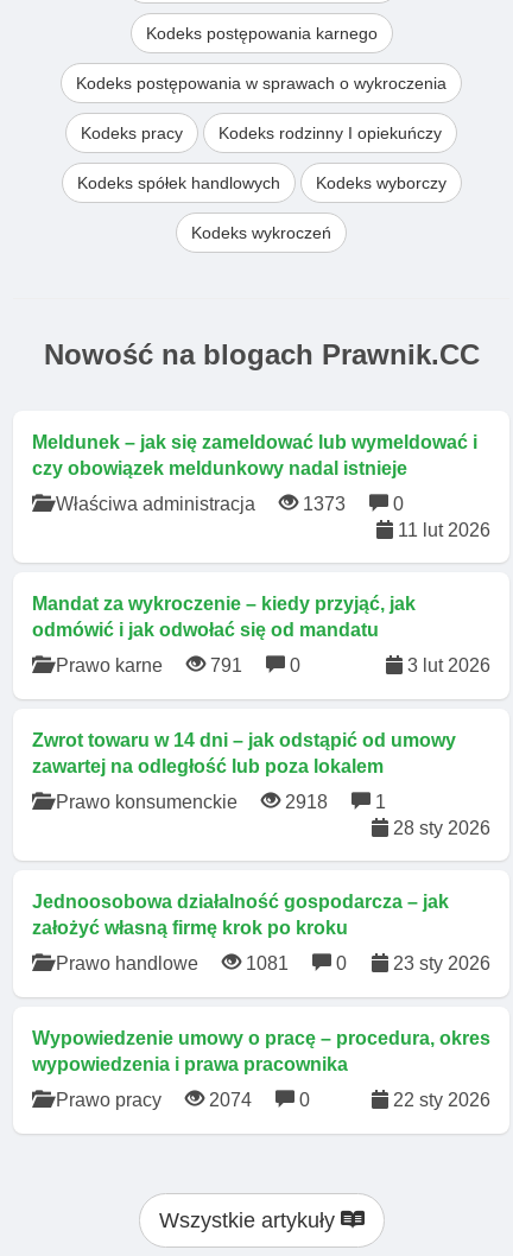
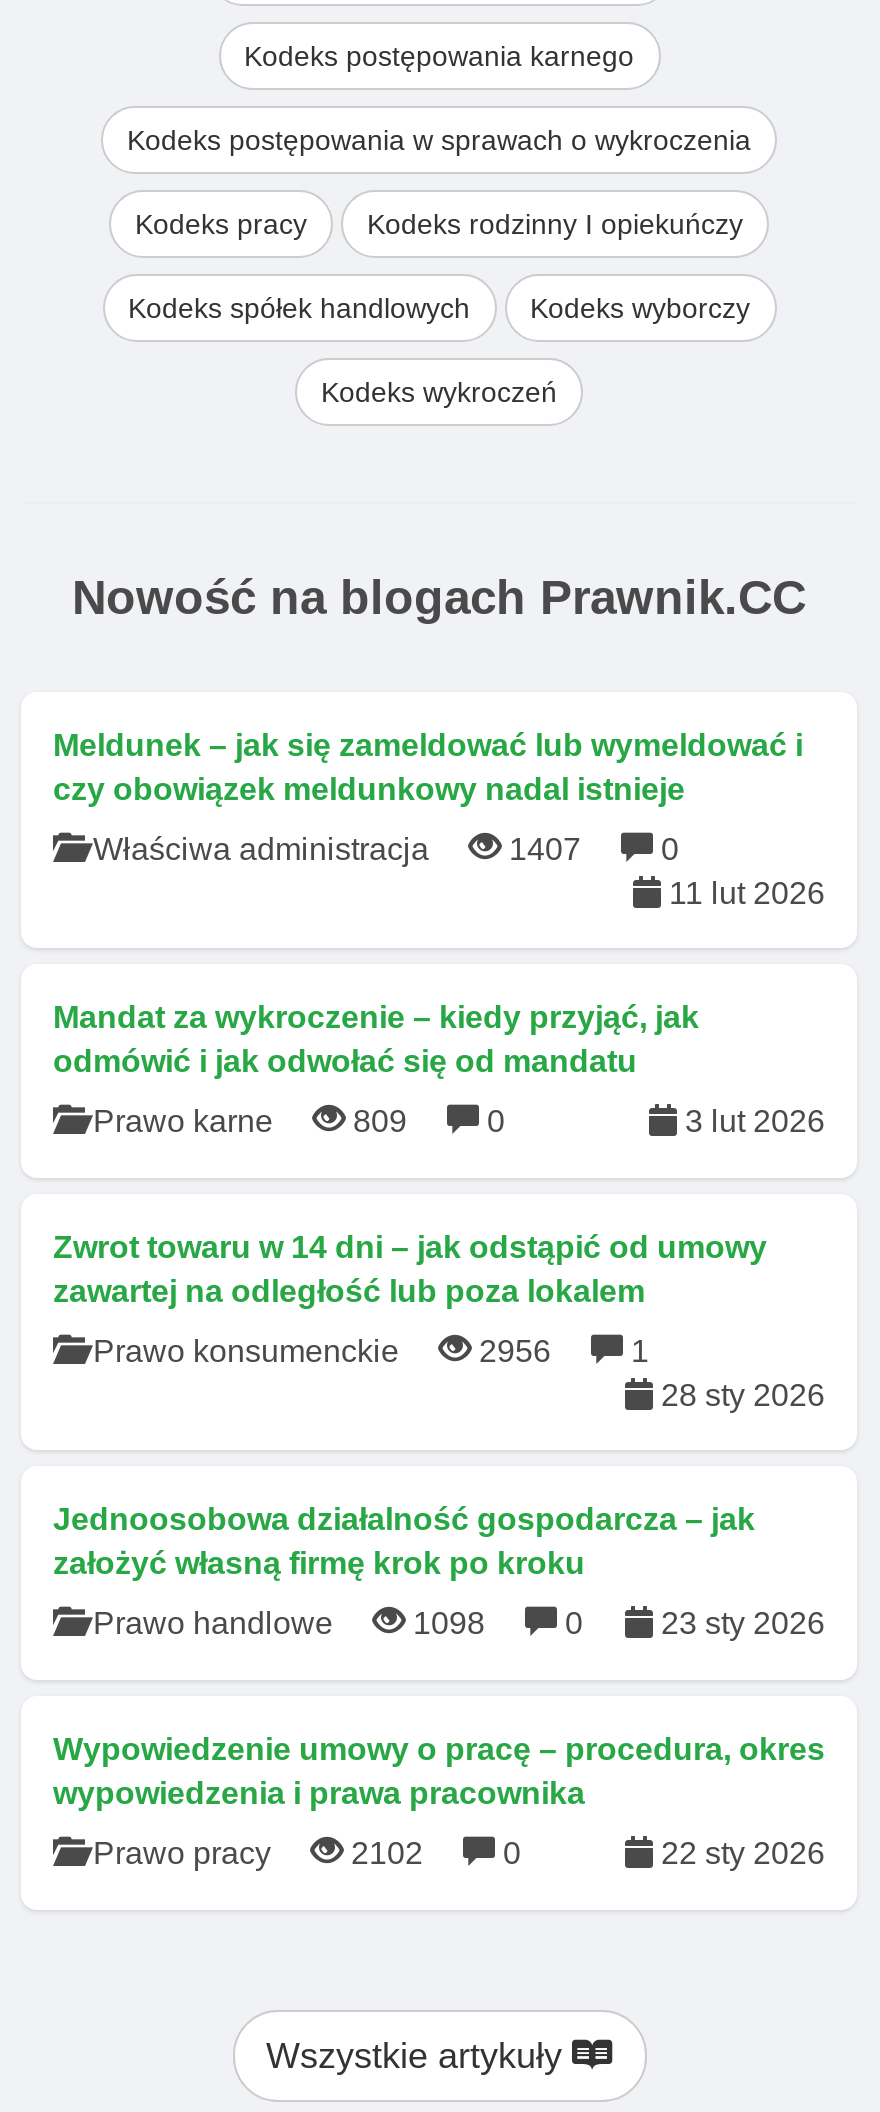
[51,494,404,514] Właściwa administracja 1373 0 -> [85,832,679,866] Właściwa administracja 1407 0
[51,655,300,675] Prawo karne 791 0 -> [85,1104,505,1138] Prawo karne 809 0
[51,792,386,812] Prawo konsumenckie 2918 1 -> [85,1334,649,1368] Prawo konsumenckie 2956 1
[51,953,347,973] Prawo handlowe 1081 0 -> [85,1606,583,1640] Prawo handlowe 1098 0
[51,1090,310,1110] Prawo pracy 2074 0 -> [85,1836,521,1870] Prawo pracy 2102 0

